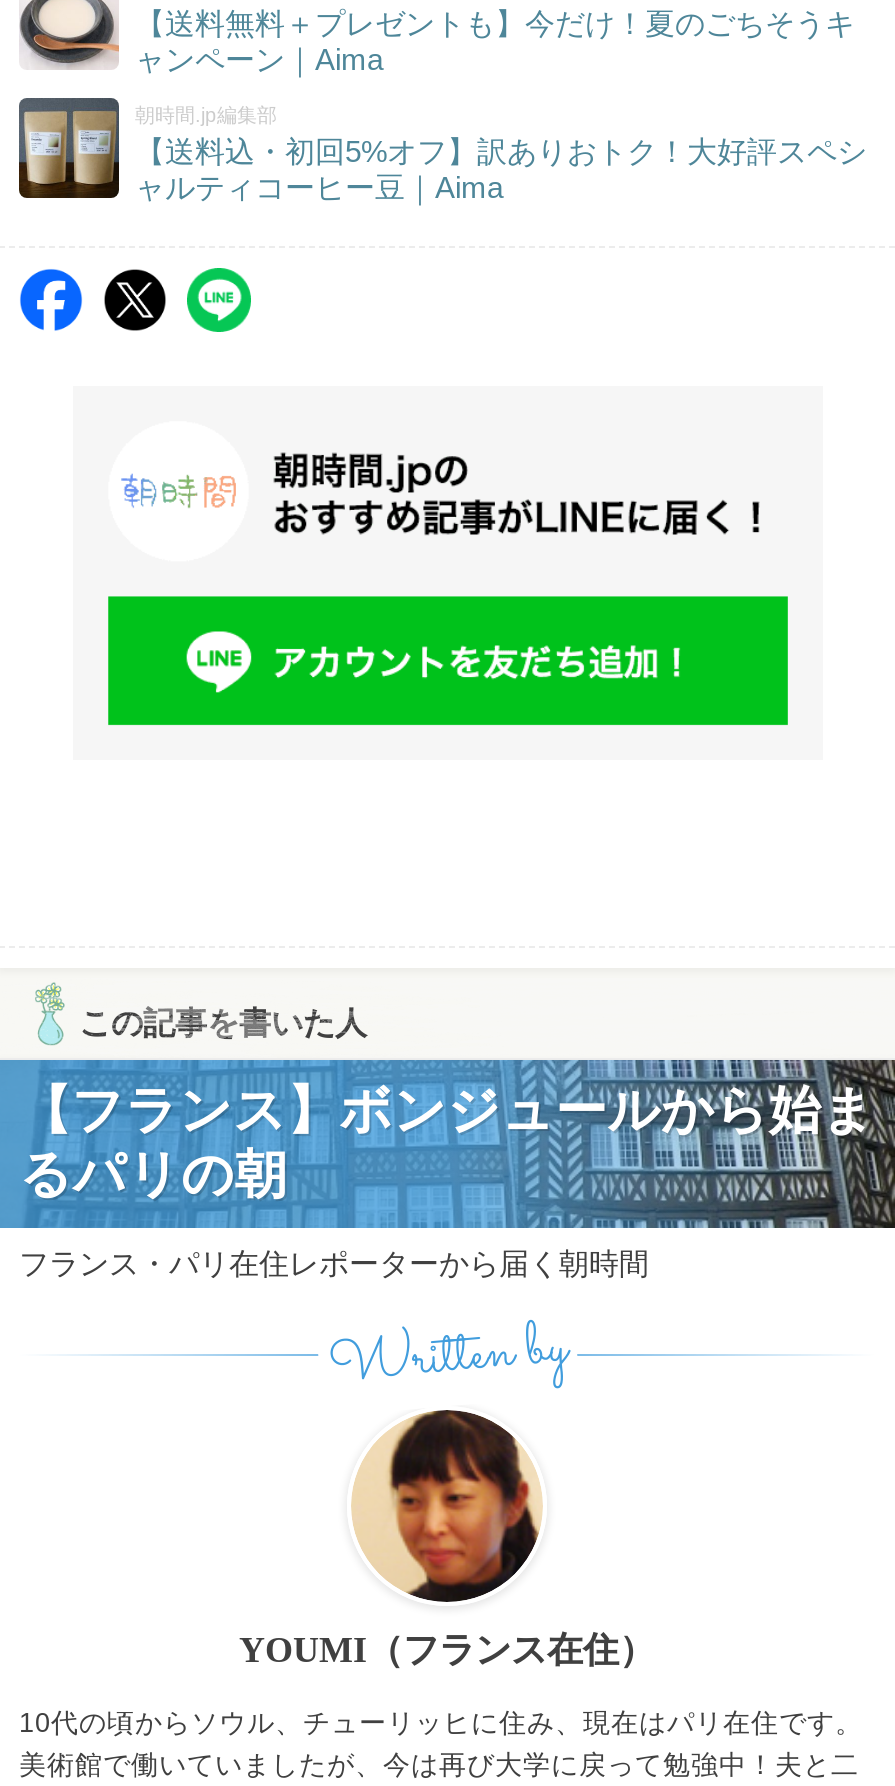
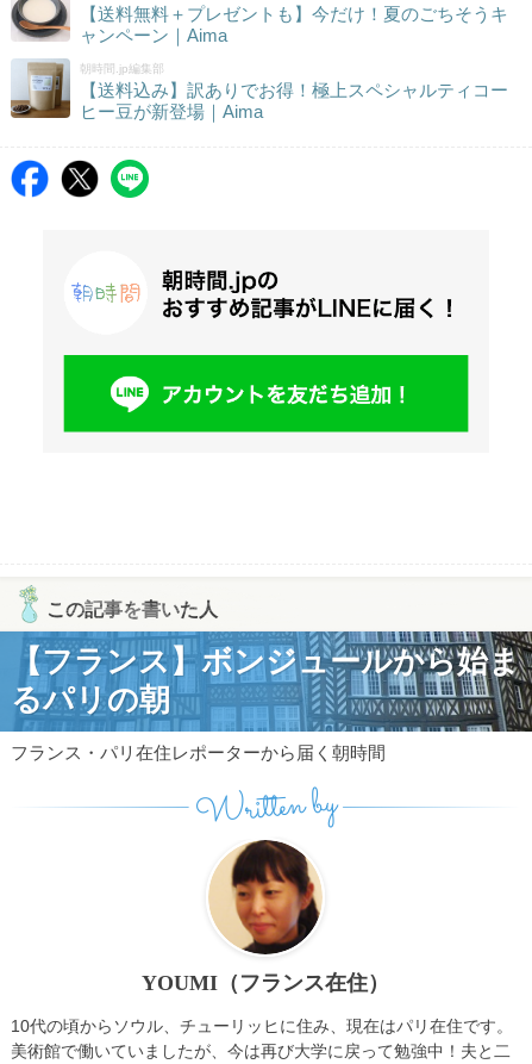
[17,96,867,203] [image] | 【送料込・初回5%オフ】訳ありおトク！大好評スペシ | ャルティコーヒー豆｜Aima -> [10,58,508,121] [image] | 【送料込み】訳ありでお得！極上スペシャルティコー | ヒー豆が新登場｜Aima

